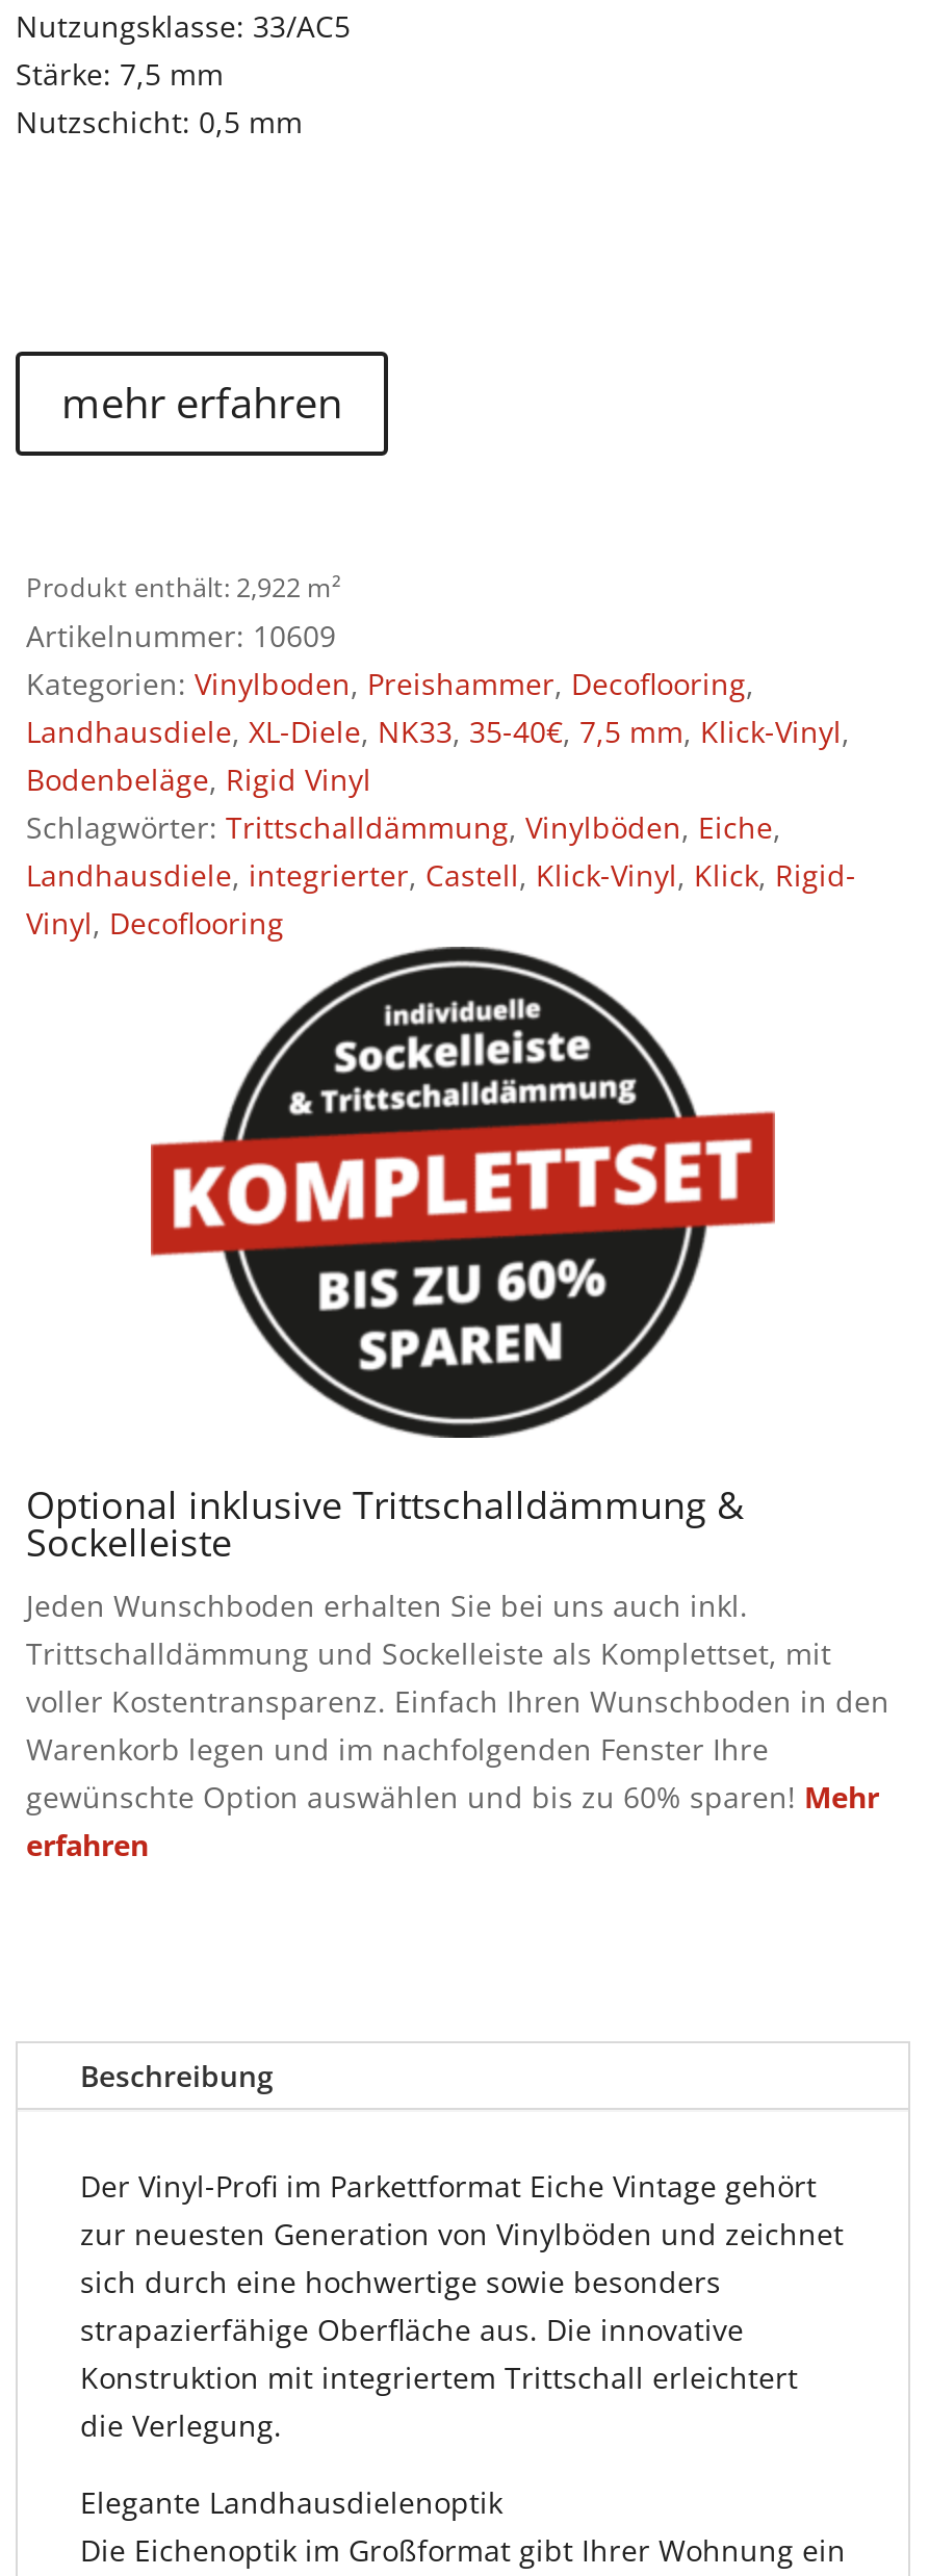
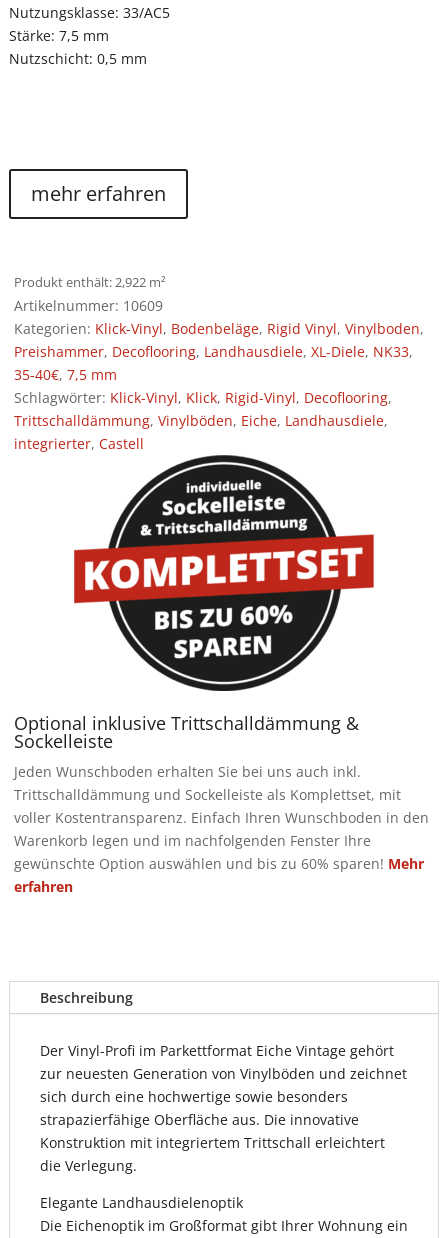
[26,663,856,942] Kategorien: Vinylboden, Preishammer, Decoflooring, | Landhausdiele, XL-Diele, NK33, 35-40€, 7,5 mm, Klick-Vinyl, | Bodenbeläge, Rigid Vinyl | Schlagwörter: Trittschalldämmung, Vinylböden, Eiche, | Landhausdiele, integrierter, Castell, Klick-Vinyl, Klick, Rigid- | Vinyl, Decoflooring -> [14,319,424,453] Kategorien: Klick-Vinyl, Bodenbeläge, Rigid Vinyl, Vinylboden, | Preishammer, Decoflooring, Landhausdiele, XL-Diele, NK33, | 35-40€, 7,5 mm | Schlagwörter: Klick-Vinyl, Klick, Rigid-Vinyl, Decoflooring, | Trittschalldämmung, Vinylböden, Eiche, Landhausdiele, | integrierter, Castell

